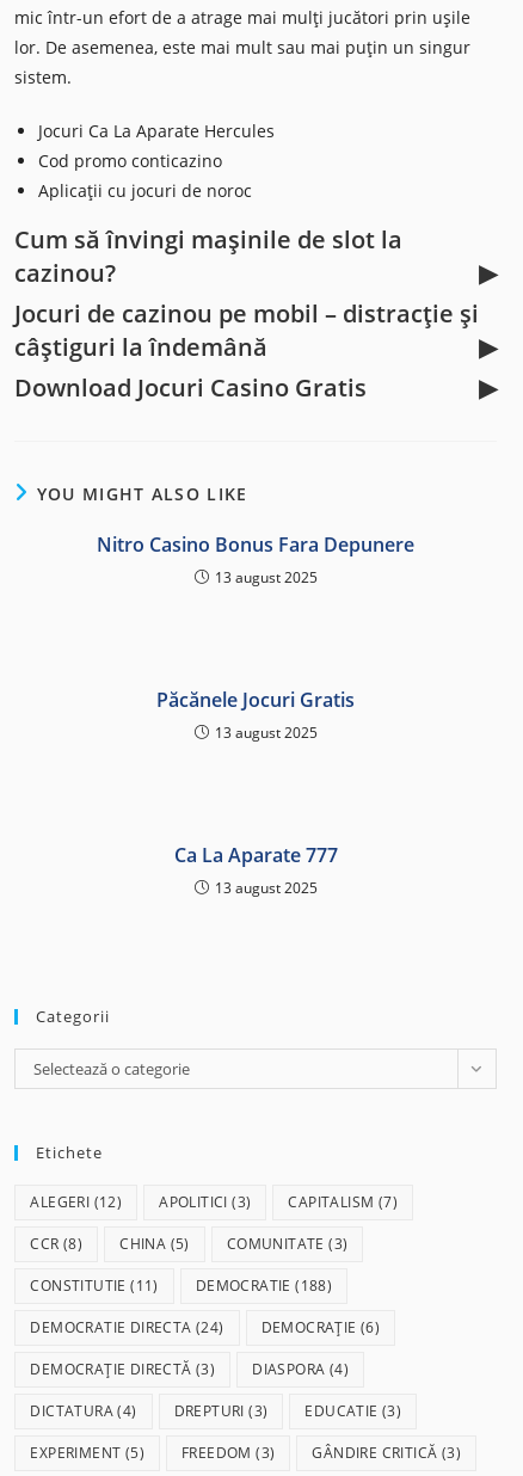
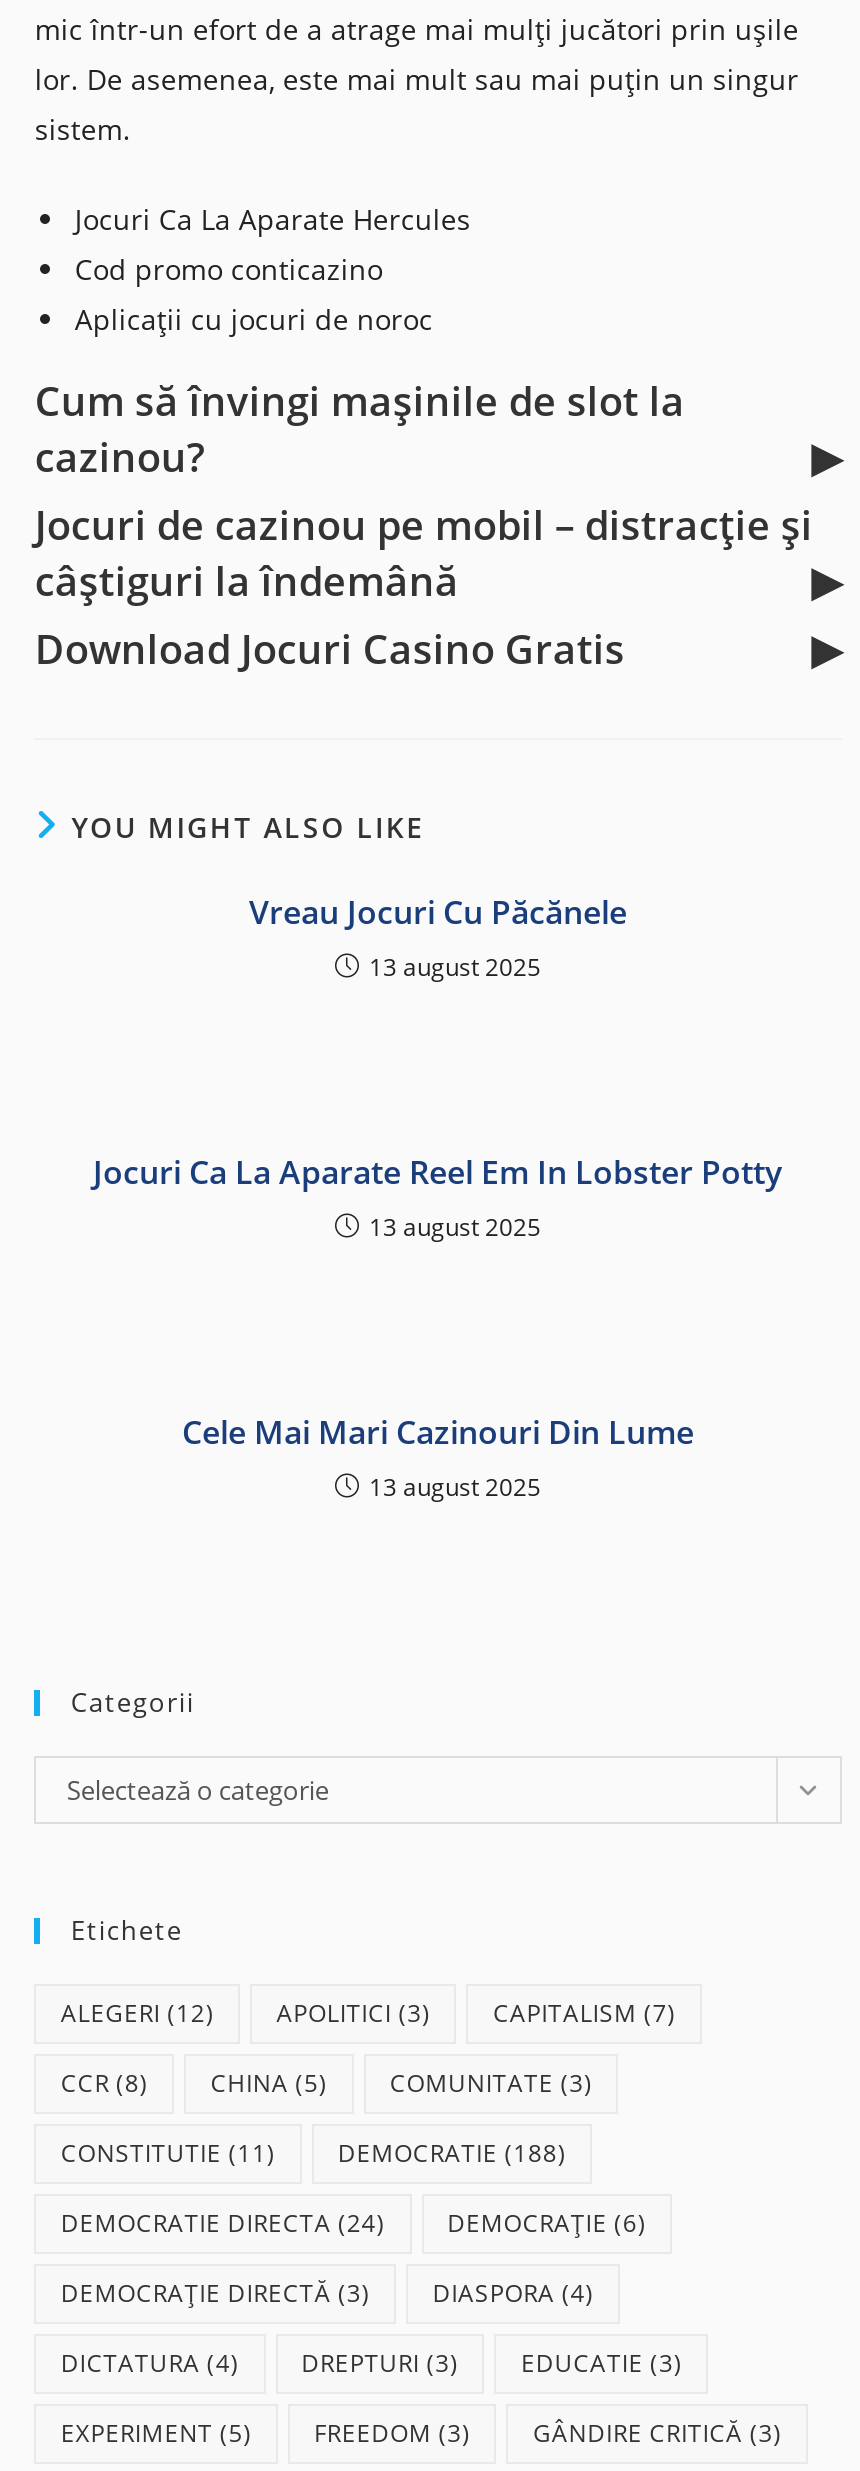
[97,531,414,558] Nitro Casino Bonus Fara Depunere -> [249,890,627,934] Vreau Jocuri Cu Păcănele
[156,687,355,713] Păcănele Jocuri Gratis -> [93,1150,783,1194] Jocuri Ca La Aparate Reel Em In Lobster Potty
[174,842,337,868] Ca La Aparate 777 -> [182,1410,694,1454] Cele Mai Mari Cazinouri Din Lume

